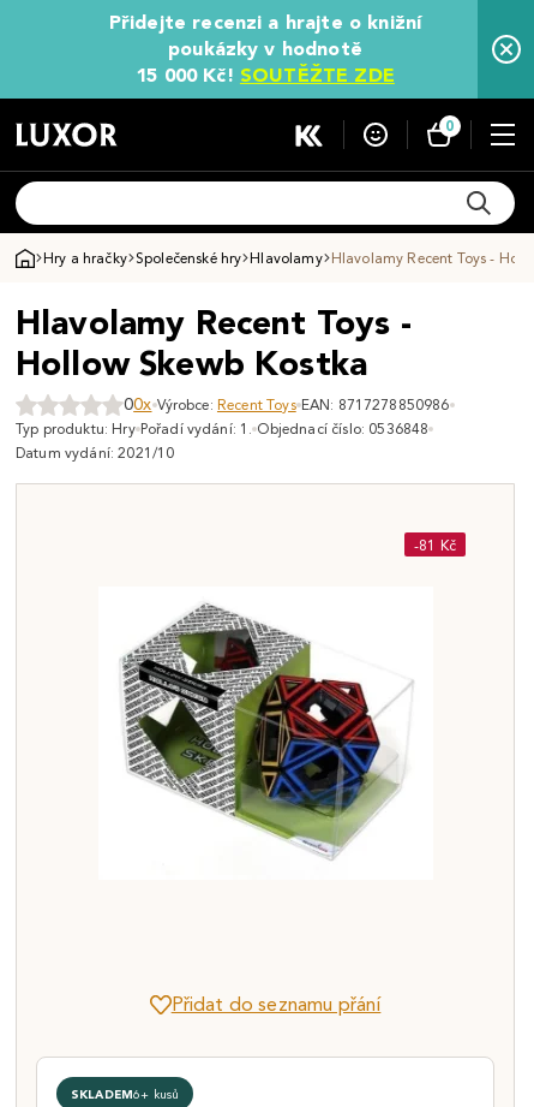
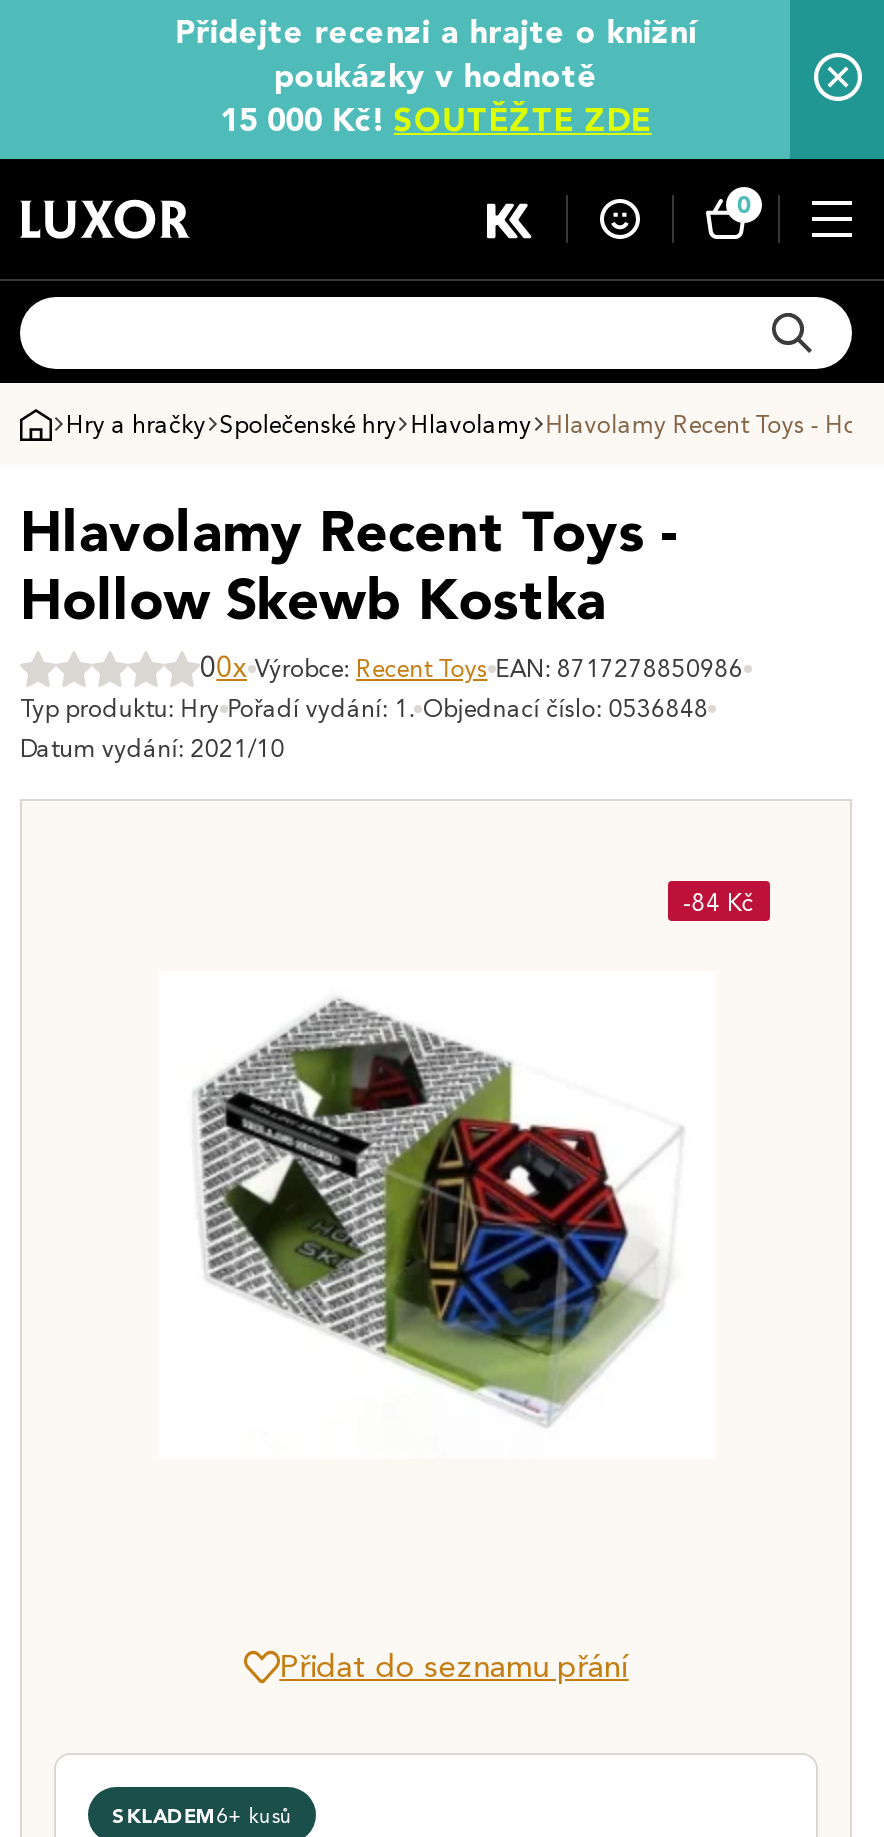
[413,535,456,553] -81 Kč -> [683,886,754,916] -84 Kč

